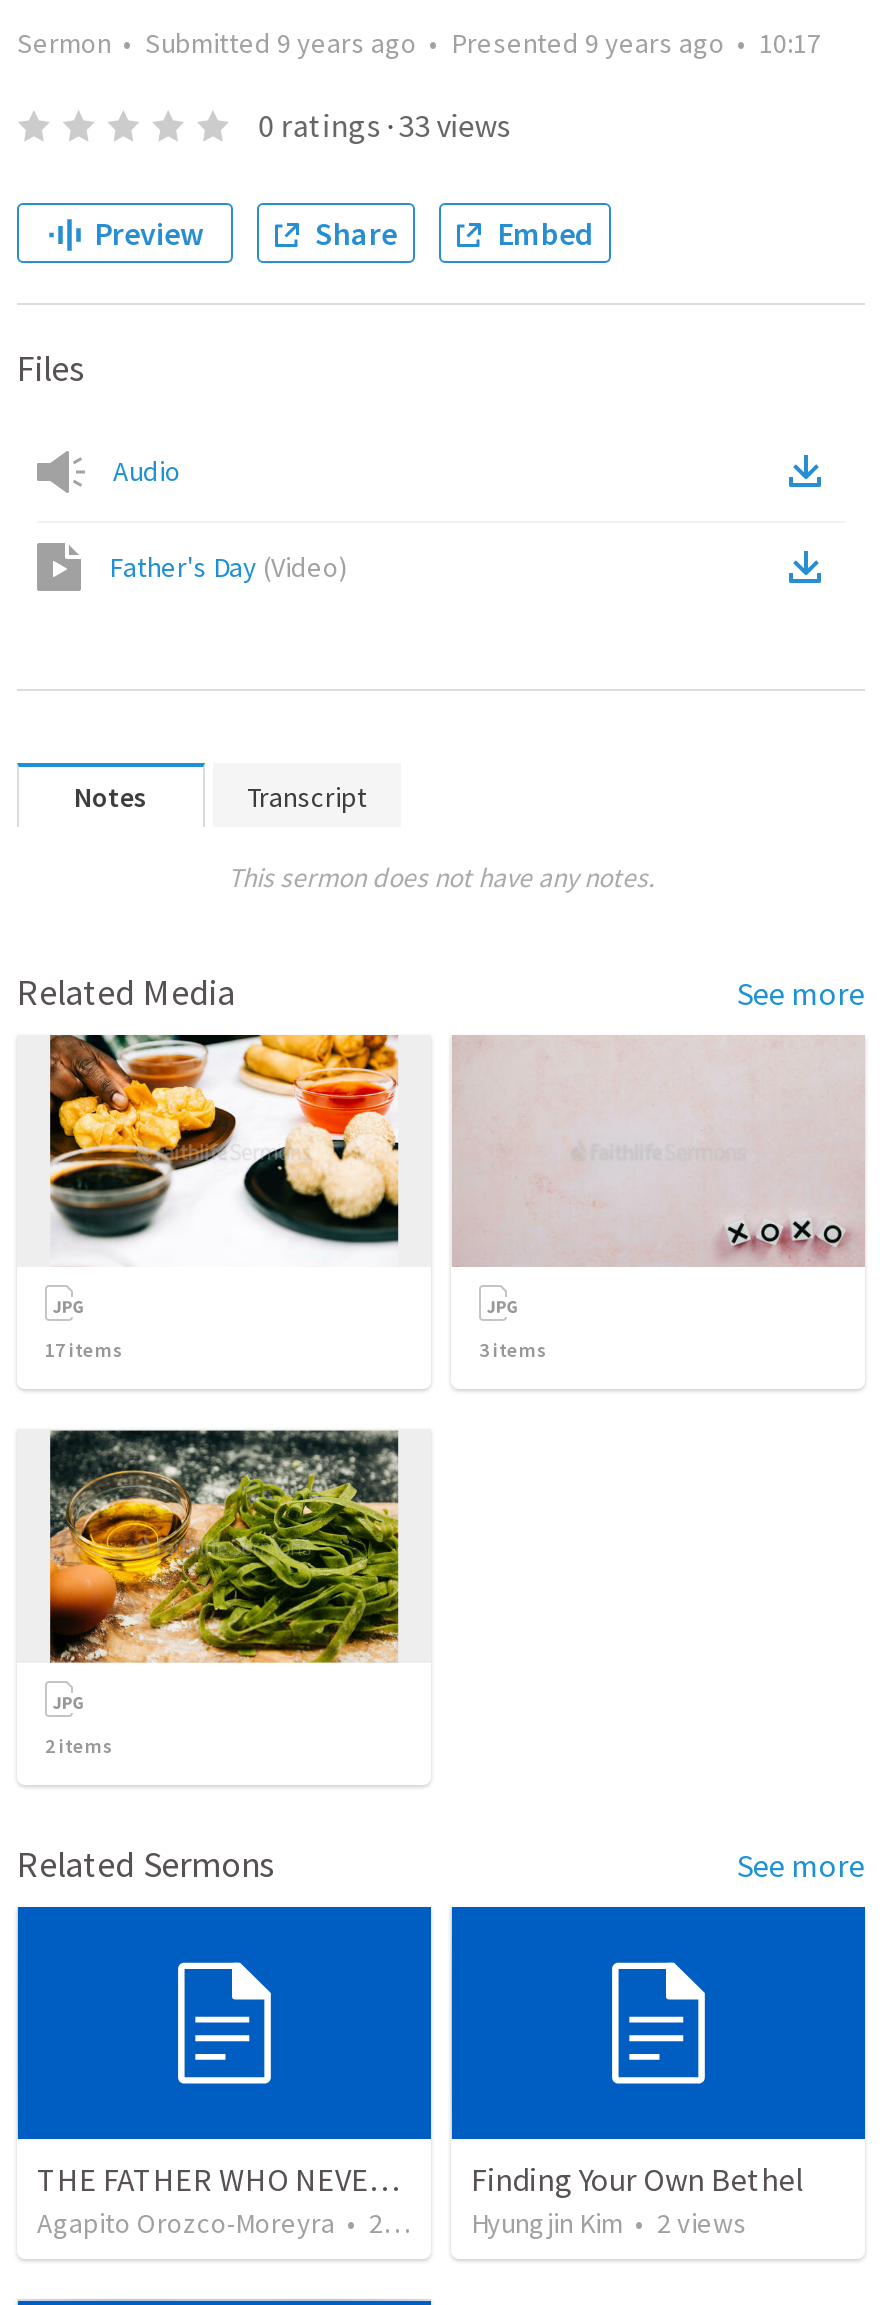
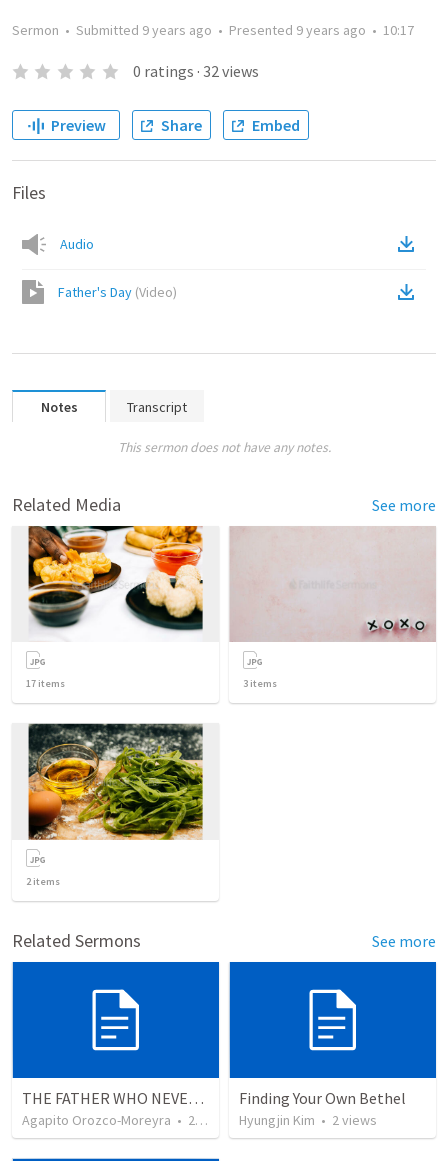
[258,105,510,145] 0 ratings · 33 views -> [133,61,259,81] 0 ratings · 32 views

